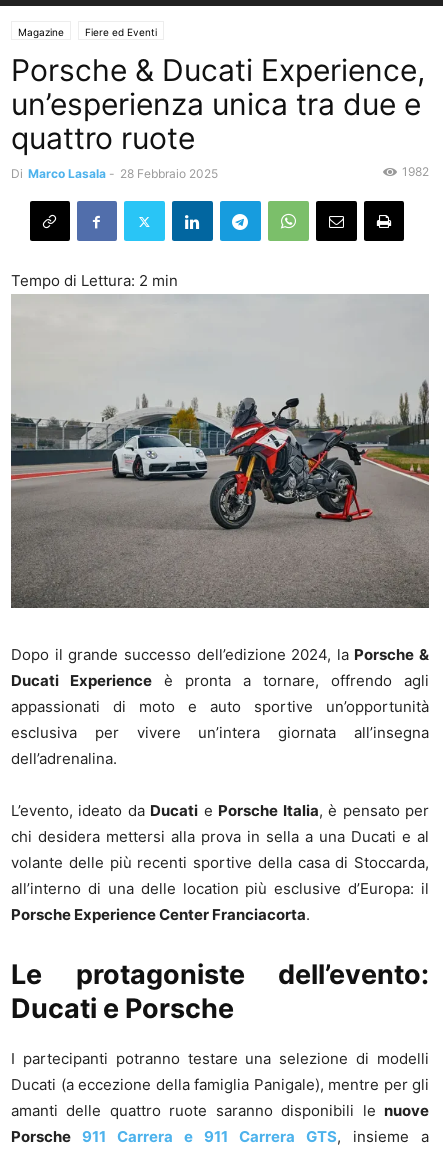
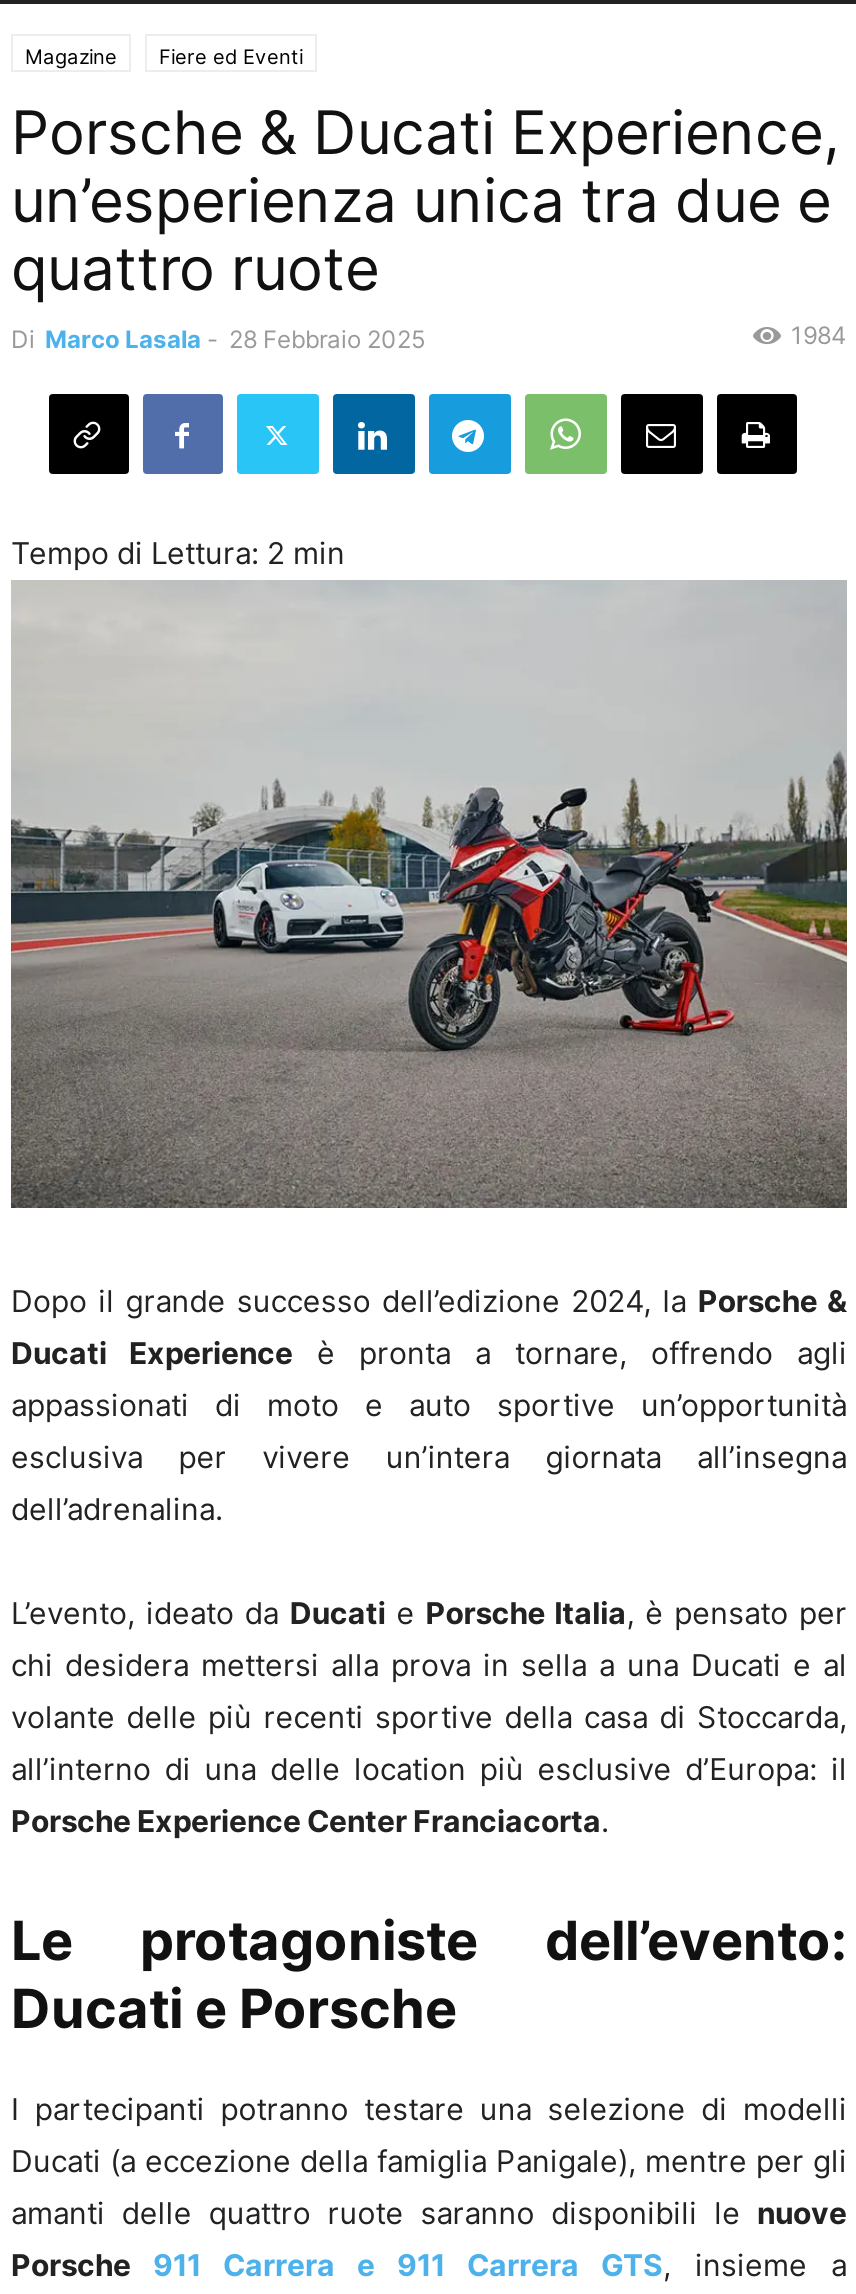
[402,164,429,179] 1982 -> [791,320,847,350] 1984

